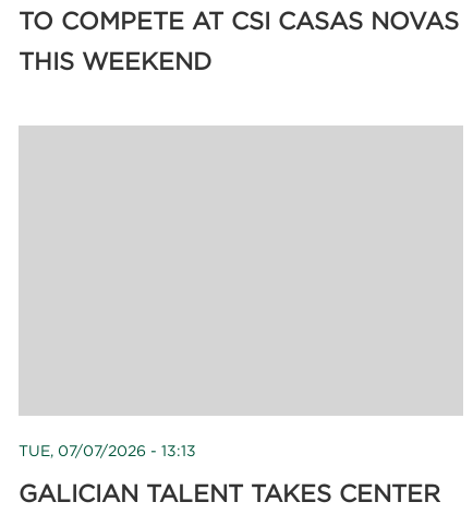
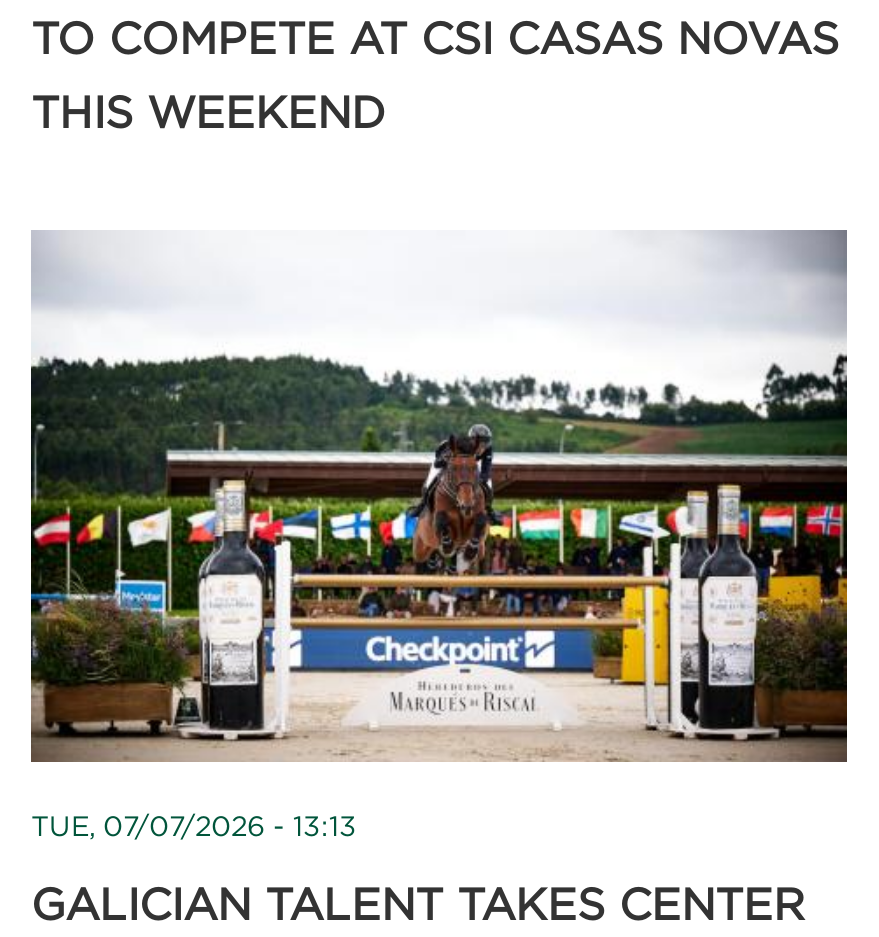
none -> [29,230,849,762] [image]

